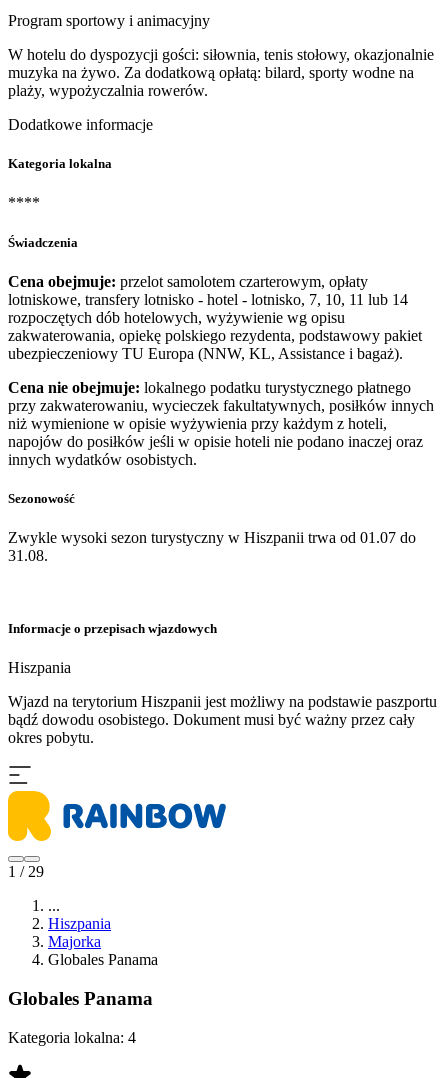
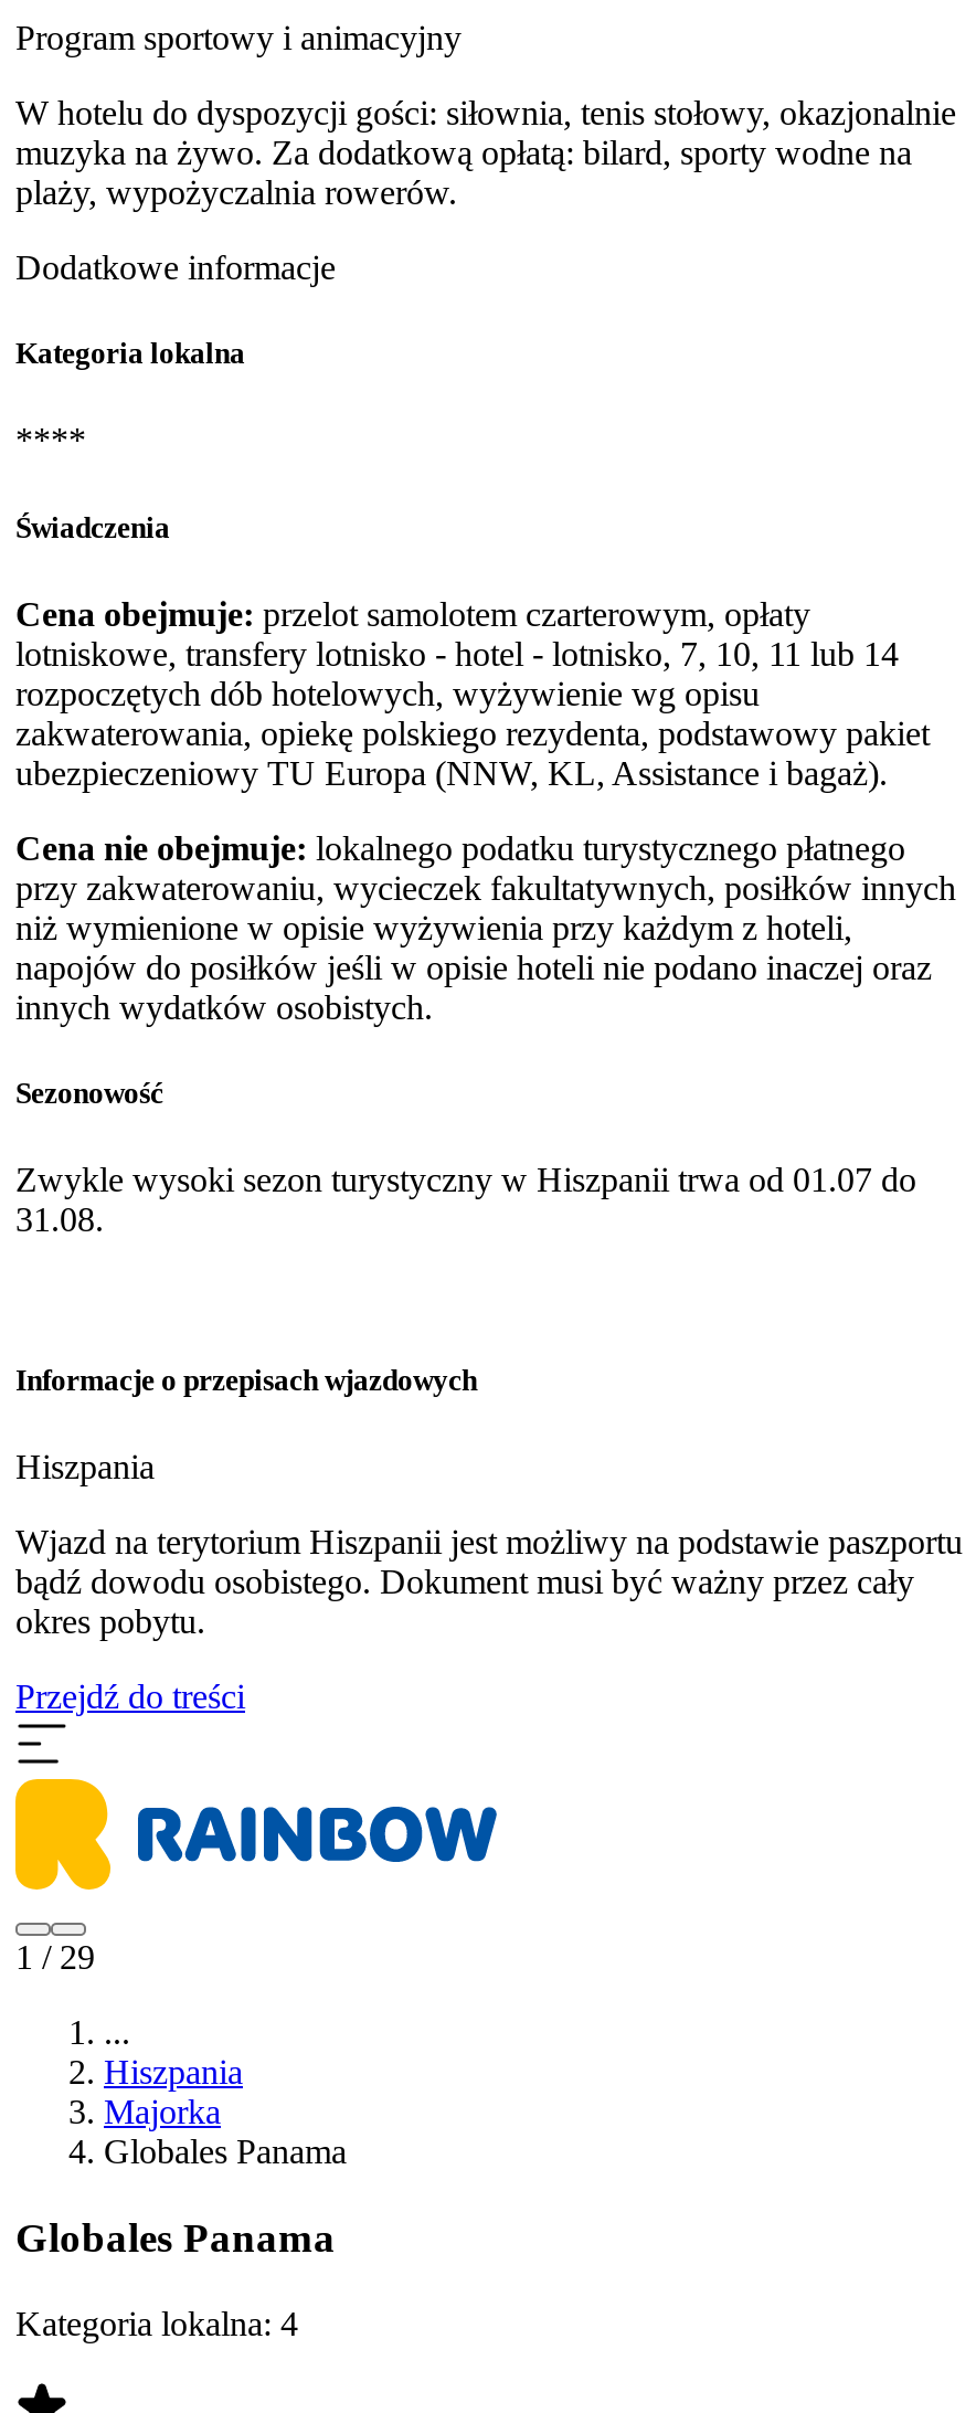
none -> [15,1678,245,1716] Przejdź do treści

